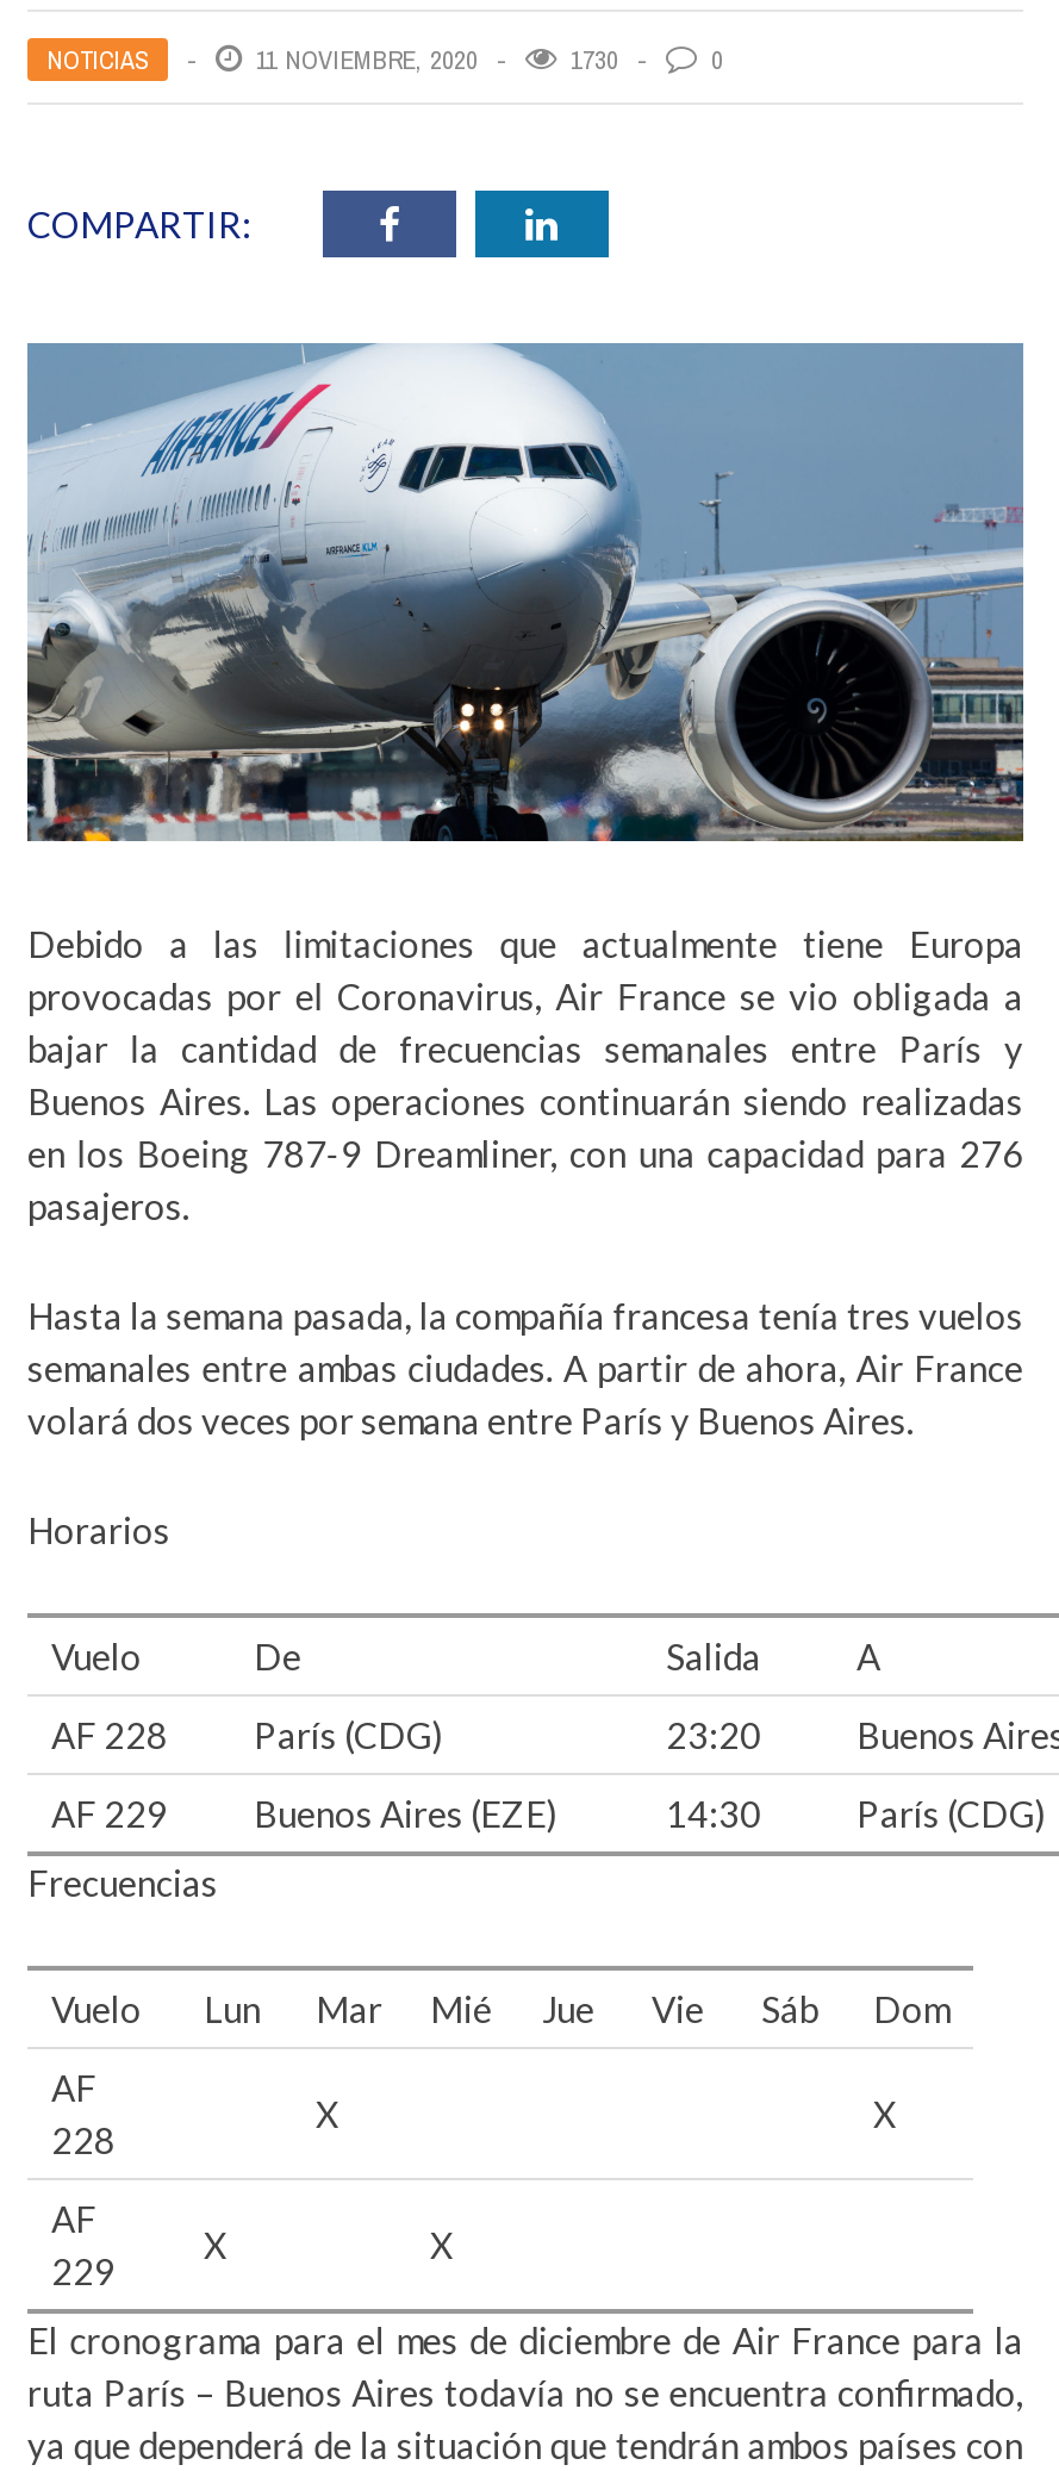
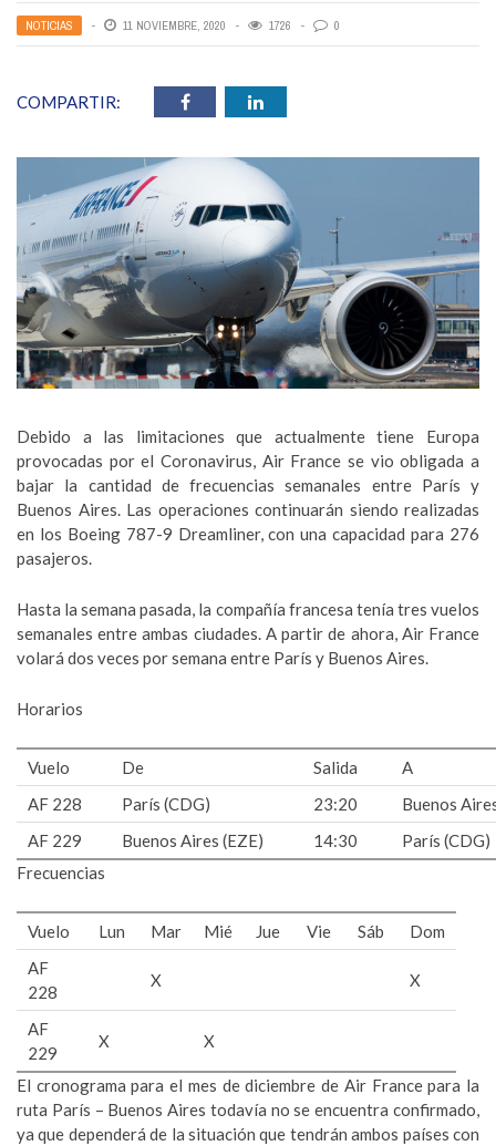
[571,43,618,76] 1730 -> [269,18,291,33] 1726

